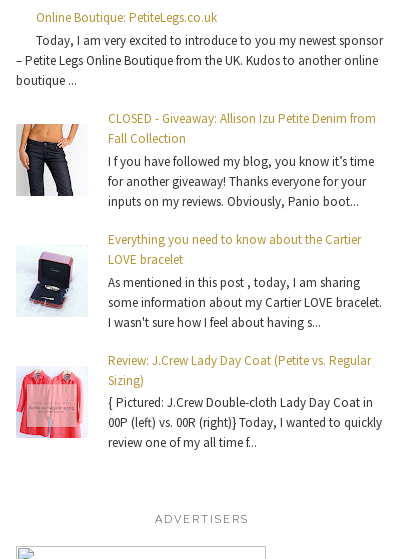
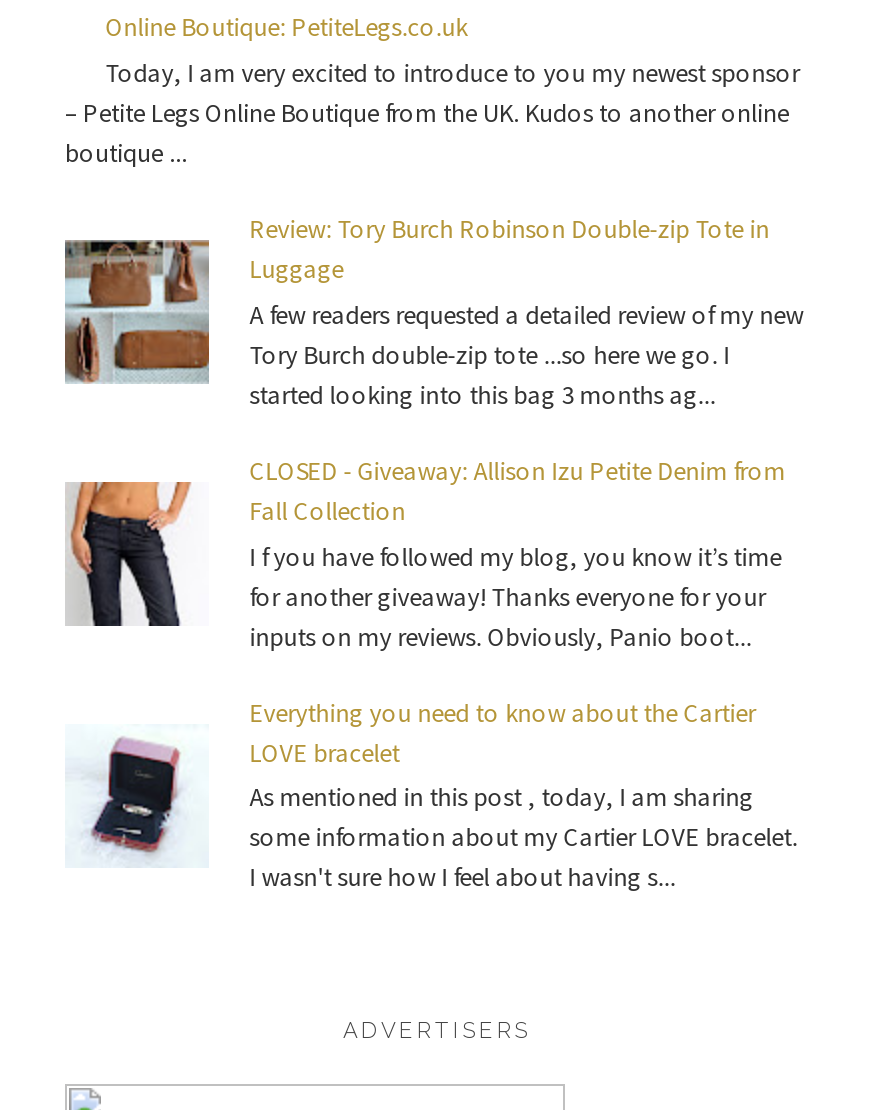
none -> [65,212,803,412] [image] | Review: Tory Burch Robinson Double-zip Tote in | Luggage | A few readers requested a detailed review of my new | Tory Burch double-zip tote ...so here we go. I | started looking into this bag 3 months ag...
moved [15,110,382,331] -> [63,454,797,895]: [image] | CLOSED - Giveaway: Allison Izu Petite Denim from | Fall Collection | ... | some information about my Cartier LOVE bracelet. | I wasn't sure how I feel about having s...
[16,352,382,451] [image] | Review: J.Crew Lady Day Coat (Petite vs. Regular | Sizing) | { Pictured: J.Crew Double-cloth Lady Day Coat in | 00P (left) vs. 00R (right)} Today, I wanted to quickly | review one of my all time f... -> none

